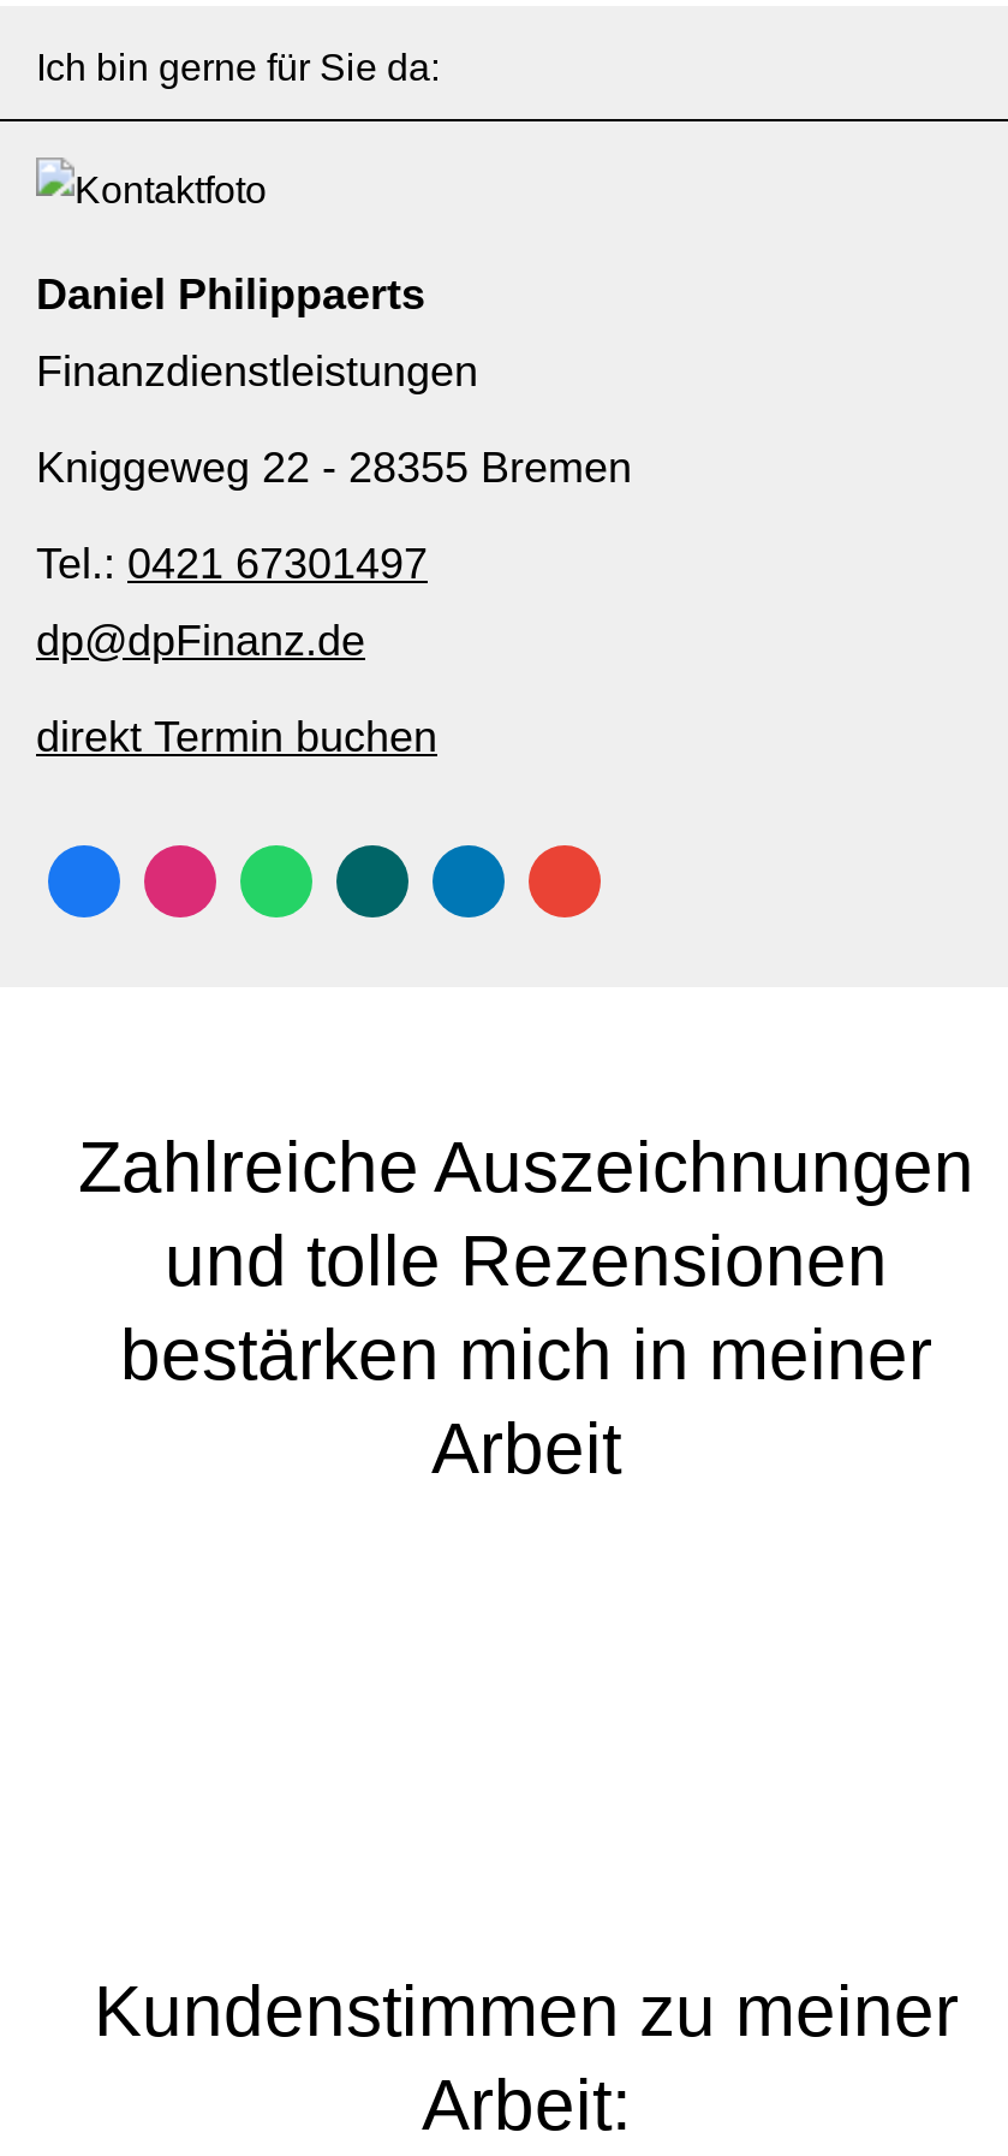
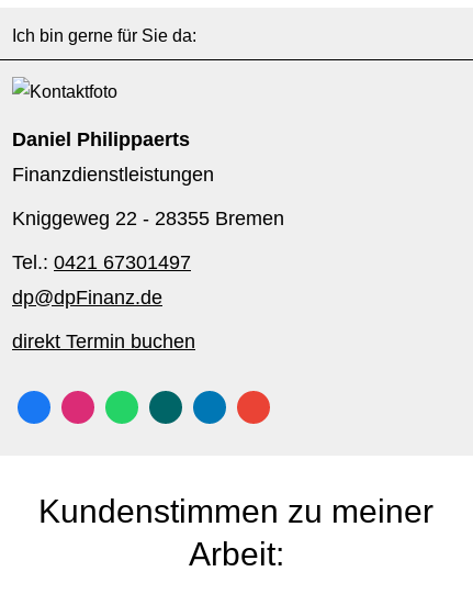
[78,1127,974,1487] Zahlreiche Auszeichnungen | und tolle Rezensionen | bestärken mich in meiner | Arbeit -> none

